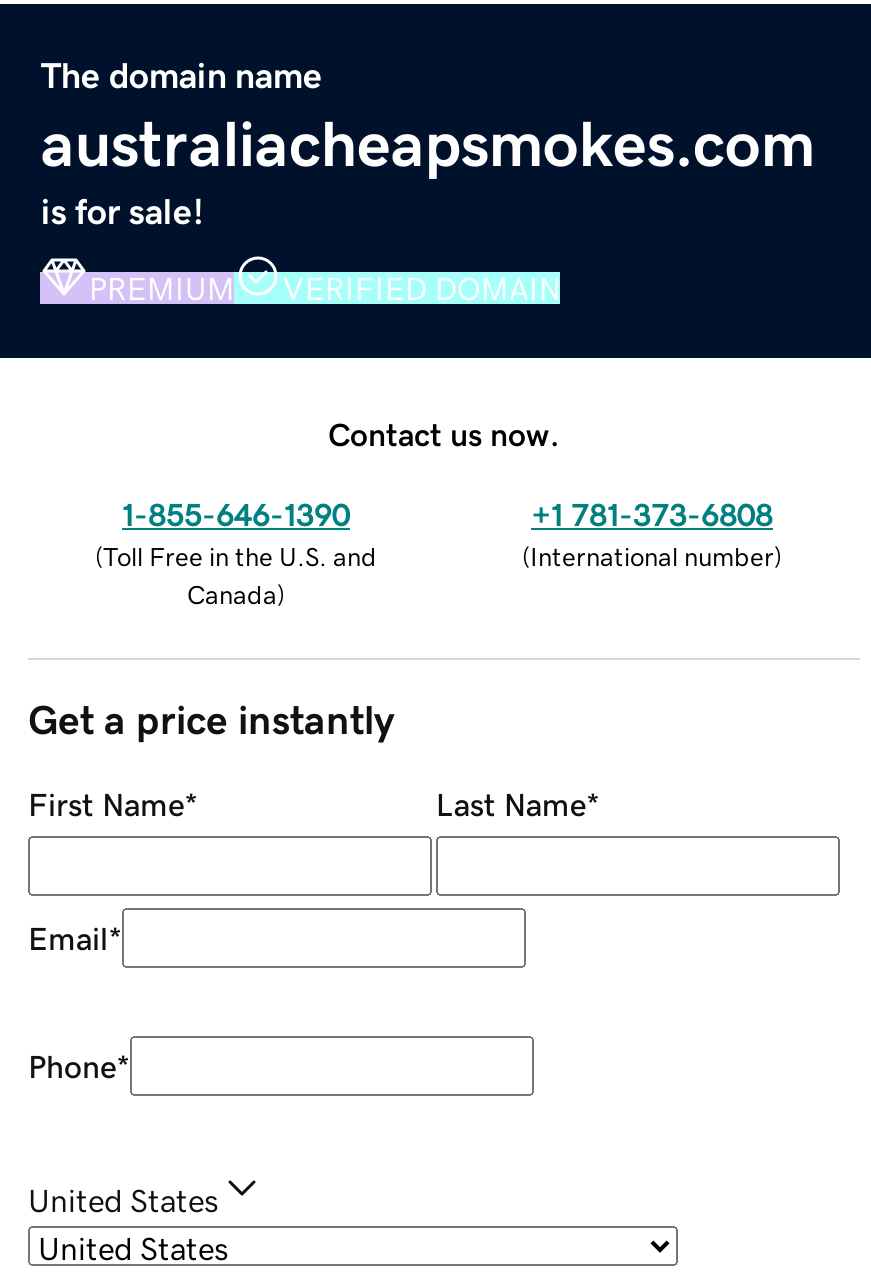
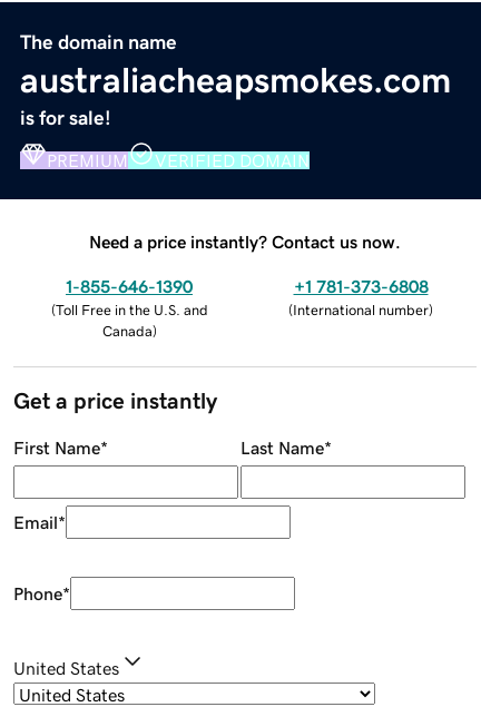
[328,417,560,449] Contact us now. -> [89,232,401,250] Need a price instantly? Contact us now.

